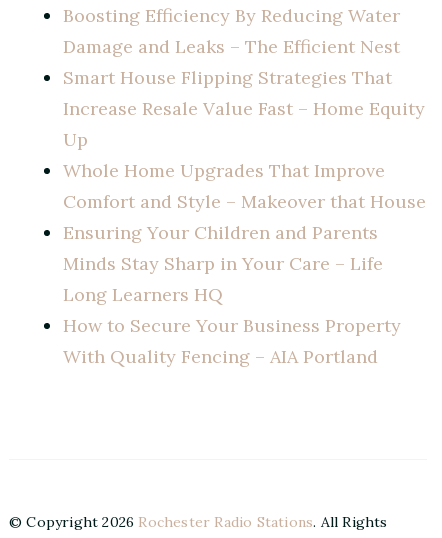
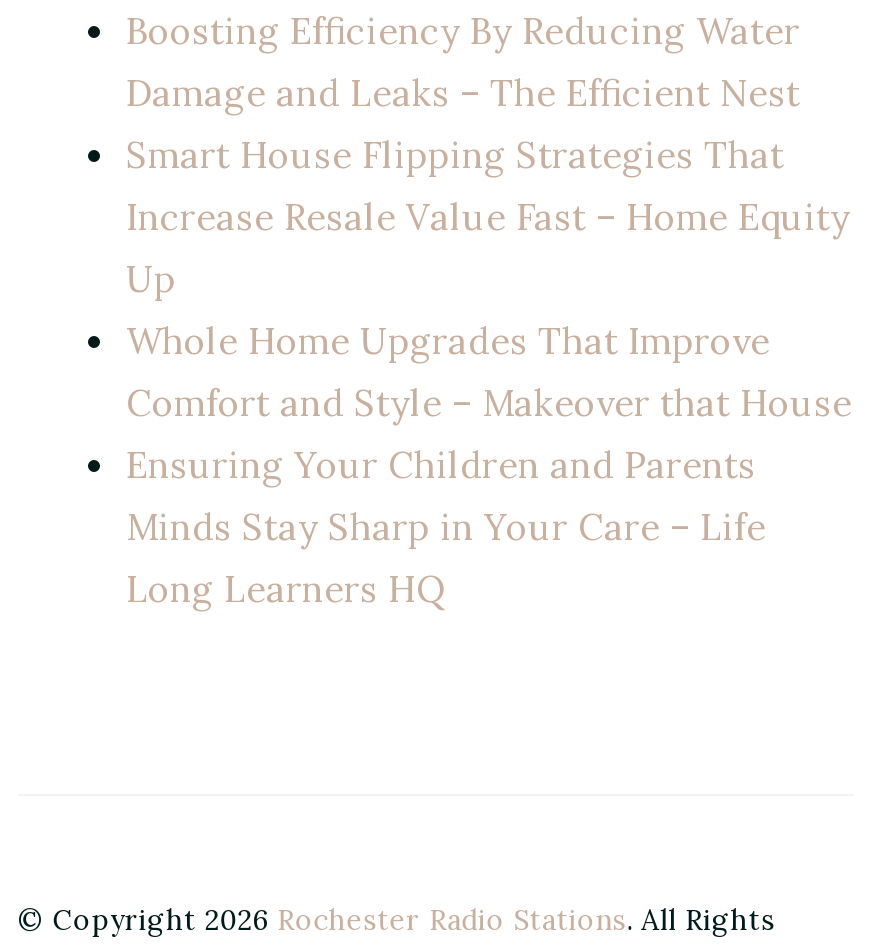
[63,314,401,368] How to Secure Your Business Property | With Quality Fencing – AIA Portland -> none

